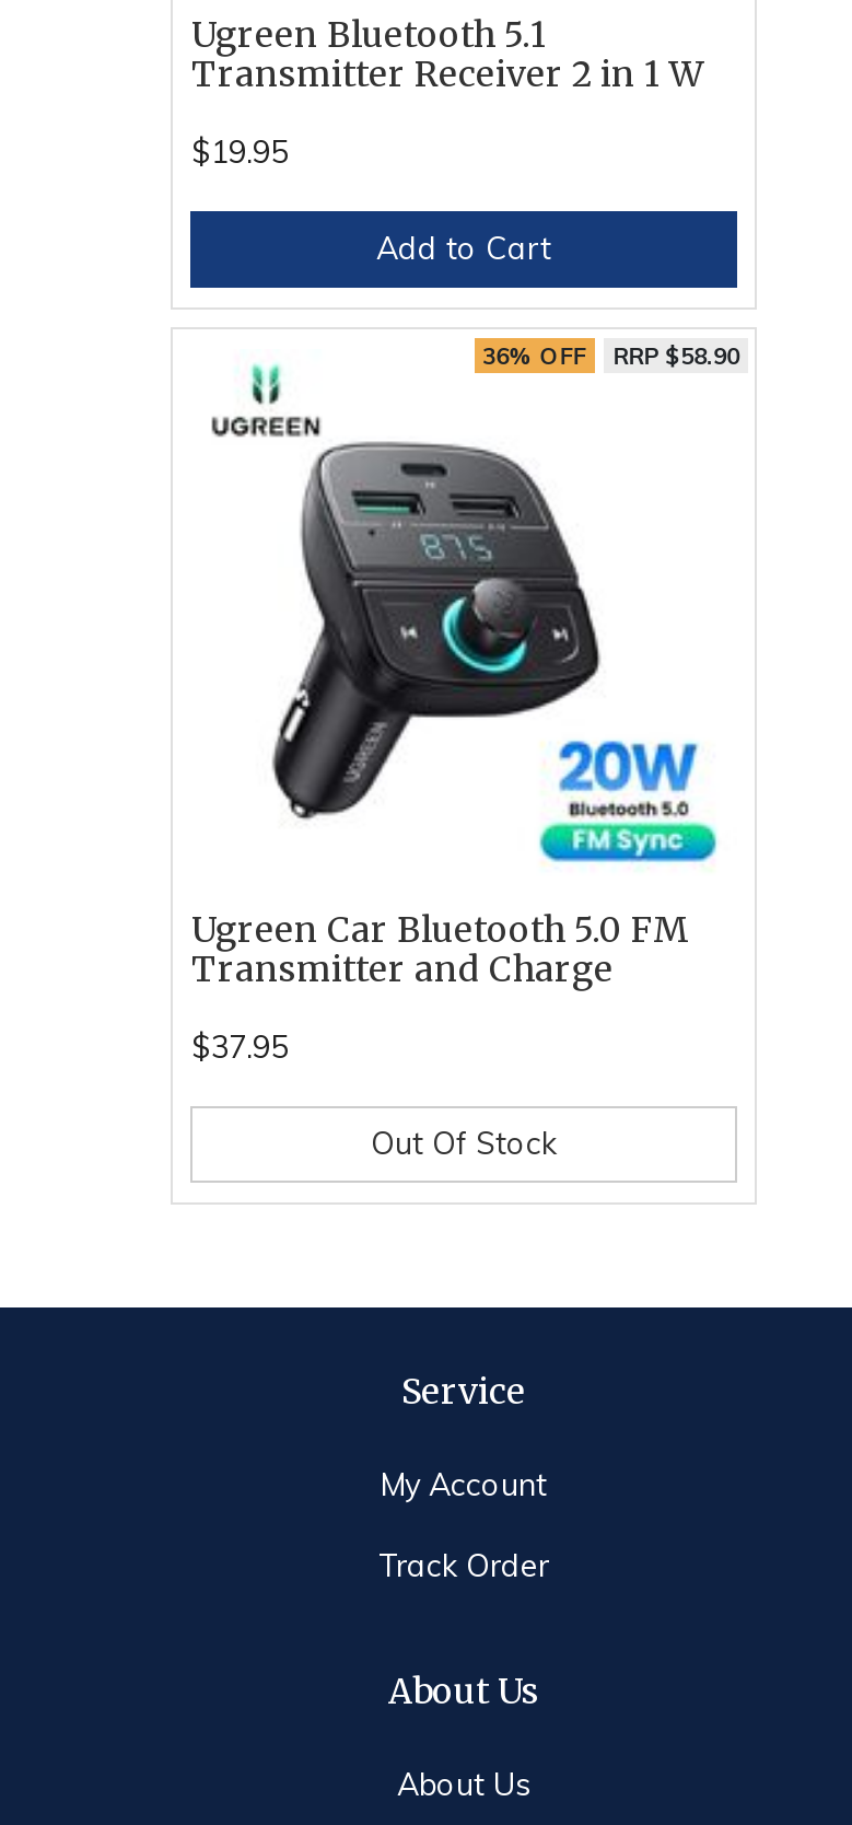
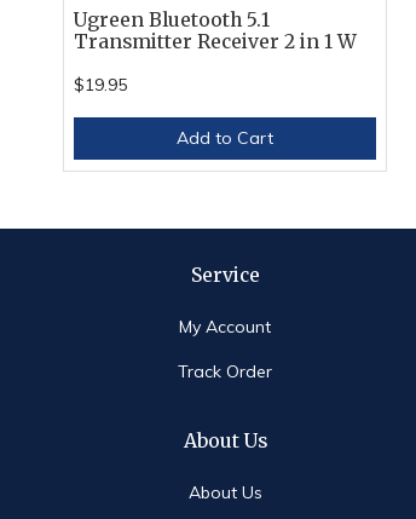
[210,340,740,864] [image] | 36% OFF | RRP $58.90 -> none
[191,909,688,1163] Ugreen Car Bluetooth 5.0 FM | Transmitter and Charge | $37.95 | Out Of Stock -> none

